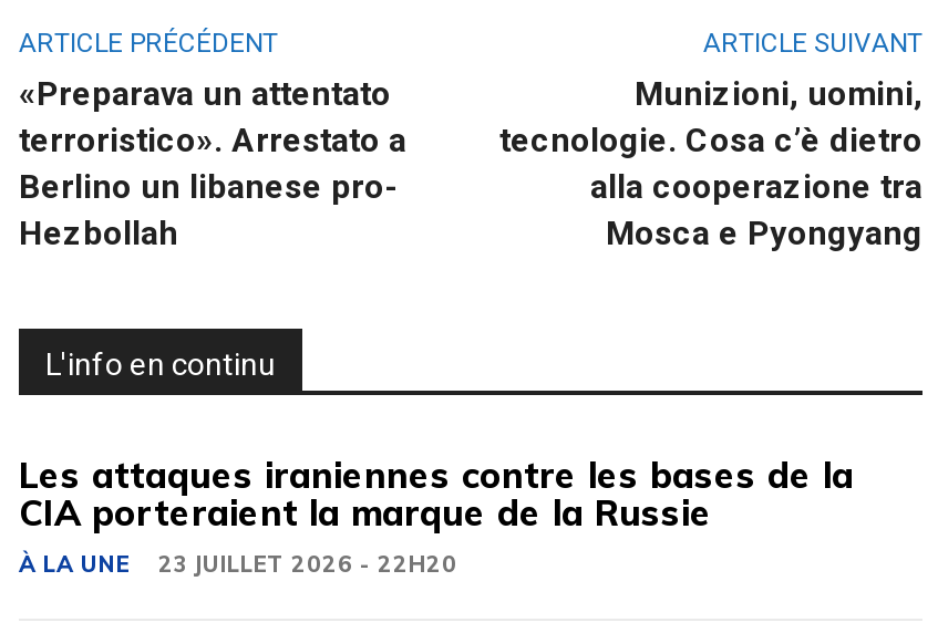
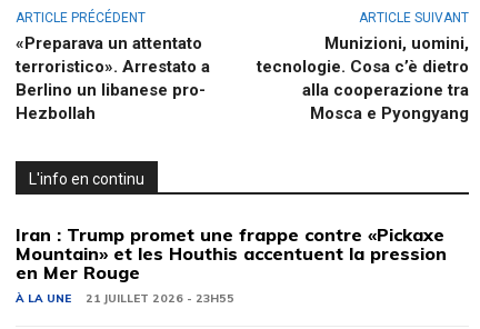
[19,452,854,534] Les attaques iraniennes contre les bases de la | CIA porteraient la marque de la Russie -> [16,223,447,283] Iran : Trump promet une frappe contre «Pickaxe | Mountain» et les Houthis accentuent la pression | en Mer Rouge
[19,550,457,578] À LA UNE 23 JUILLET 2026 - 22H20 -> [16,291,234,305] À LA UNE 21 JUILLET 2026 - 23H55

